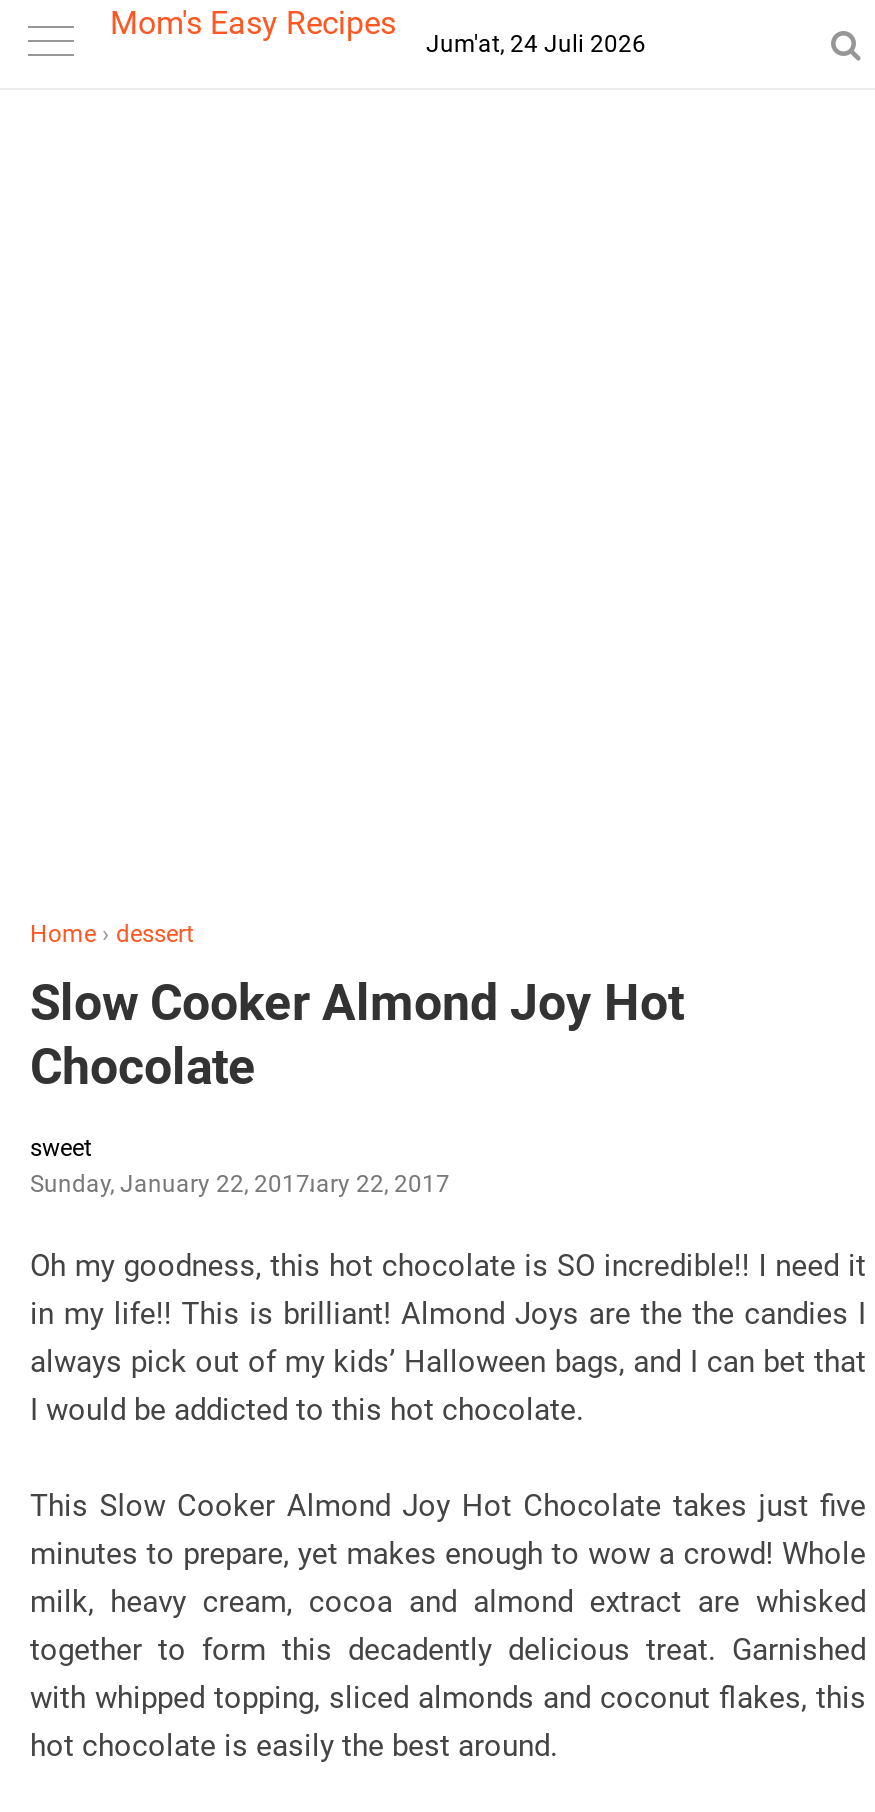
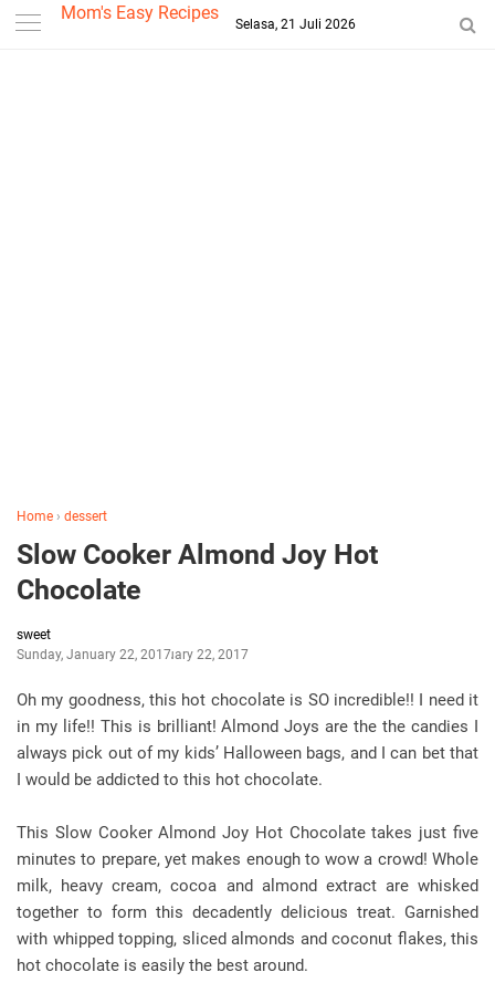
[426,30,646,58] Jum'at, 24 Juli 2026 -> [235,17,356,32] Selasa, 21 Juli 2026

